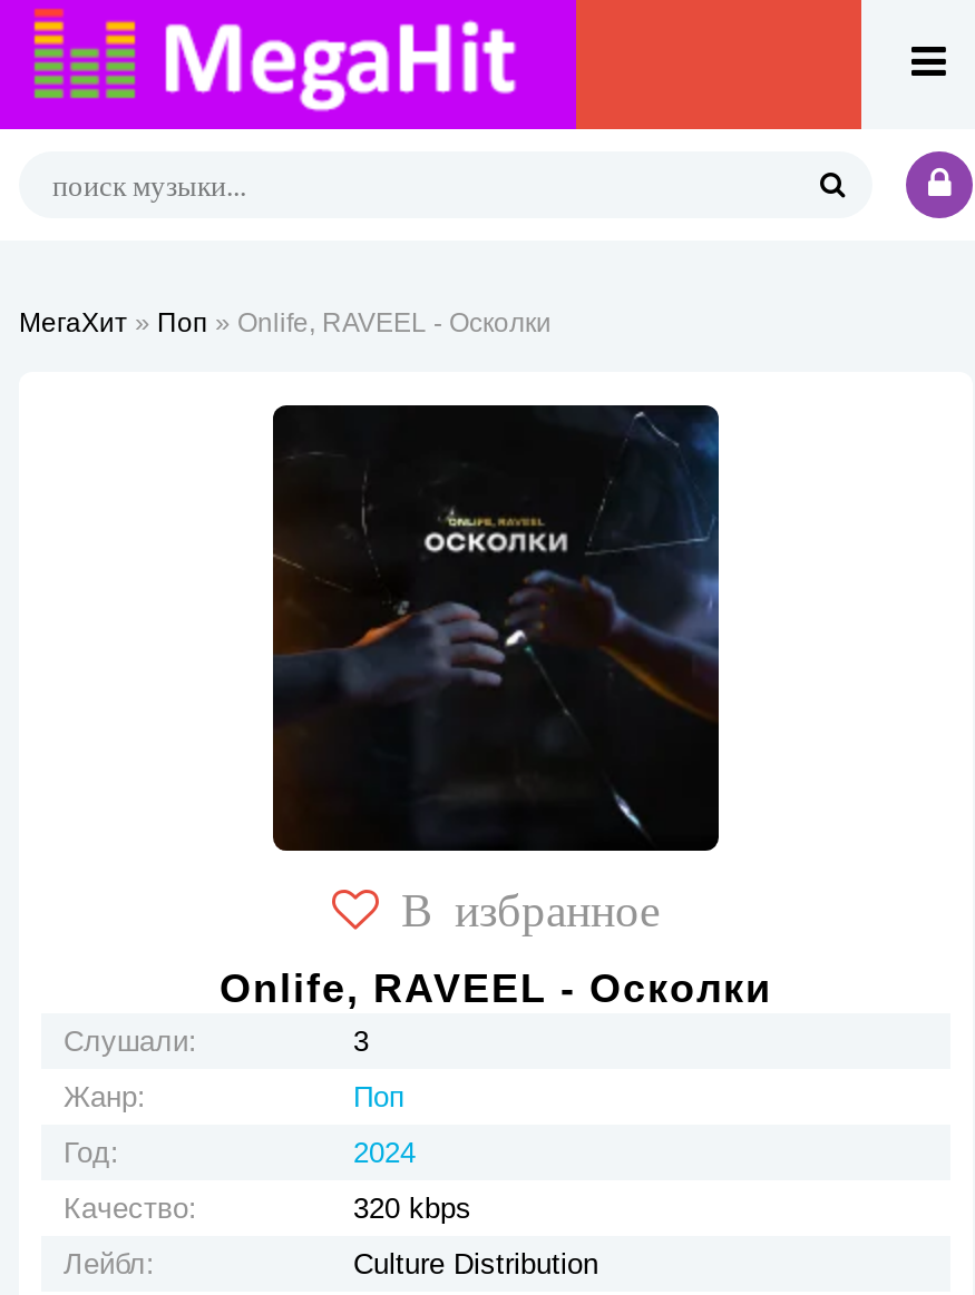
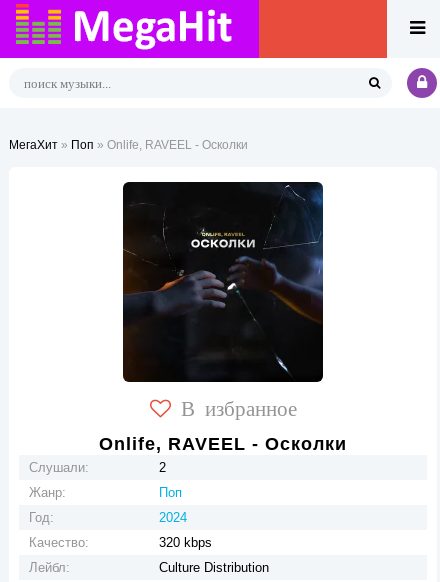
[353,1024,369,1058] 3 -> [159,460,166,475] 2

